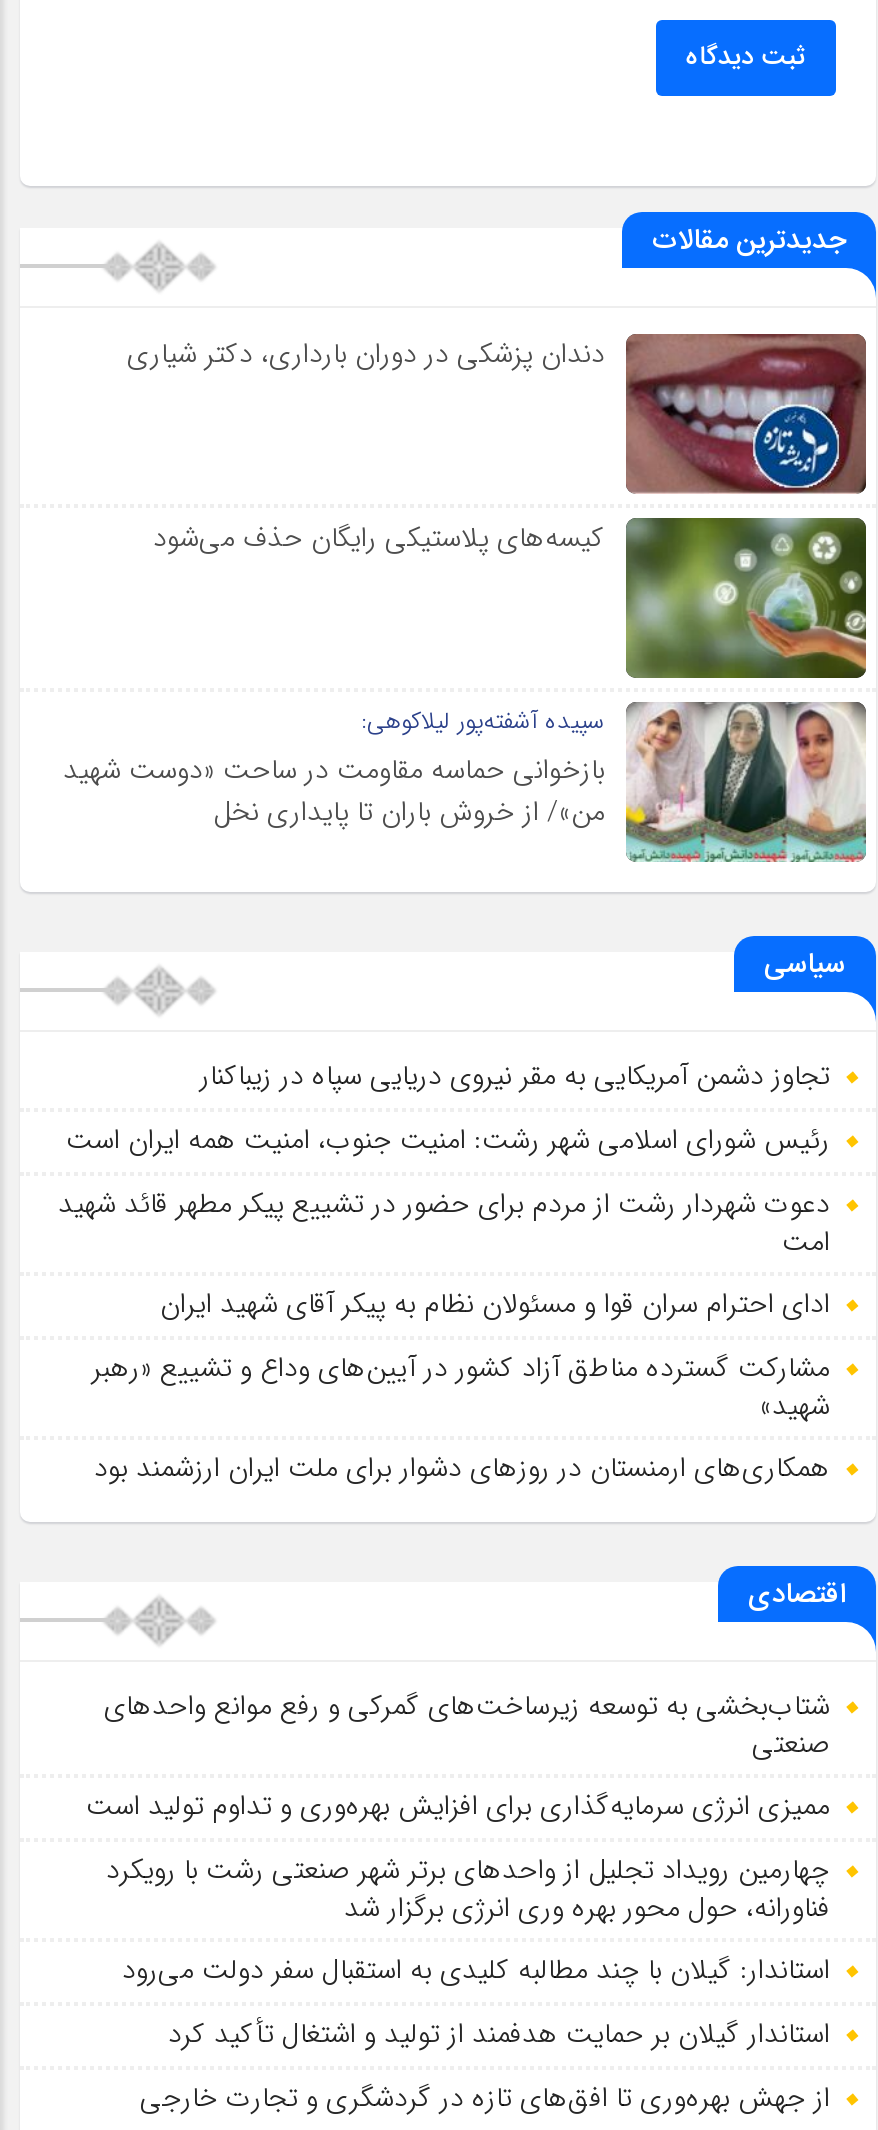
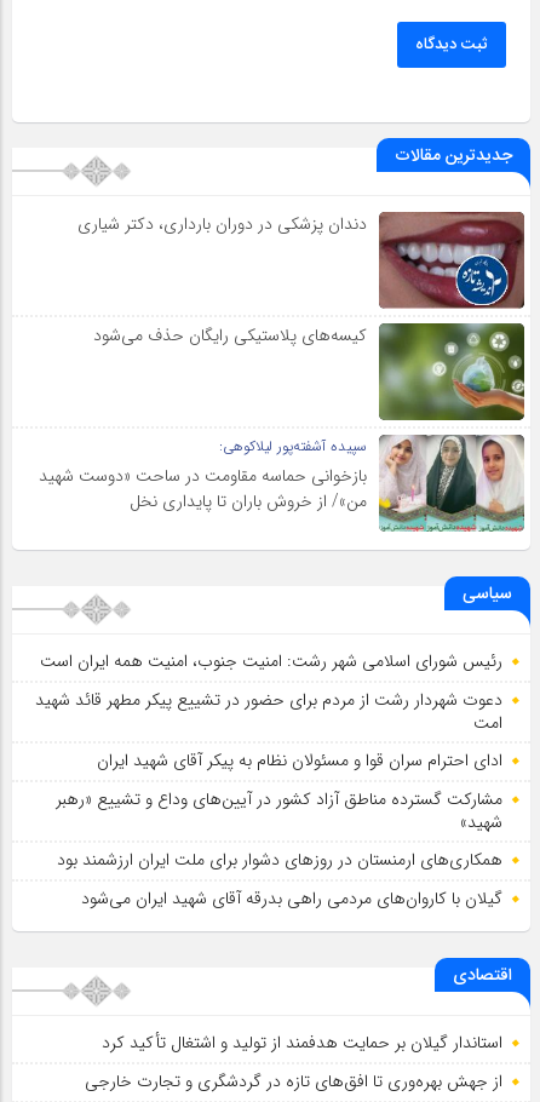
[200,1054,830,1098] تجاوز دشمن آمریکایی به مقر نیروی دریایی سپاه در زیباکنار -> none
none -> [81,885,502,912] گیلان با کاروان‌های مردمی راهی بدرقه آقای شهید ایران می‌شود
[86,1683,830,1991] شتاب‌بخشی به توسعه زیرساخت‌های گمركی و رفع موانع واحدهای | صنعتی | ممیزی انرژی سرمایه‌گذاری برای افزایش بهره‌وری و تداوم تولید است | چهارمین رویداد تجلیل از واحدهای برتر شهر صنعتی رشت با رویکرد | فناورانه، حول محور بهره وری انرژی برگزار شد | استاندار: گیلان با چند مطالبه کلیدی به استقبال سفر دولت می‌رود -> none

